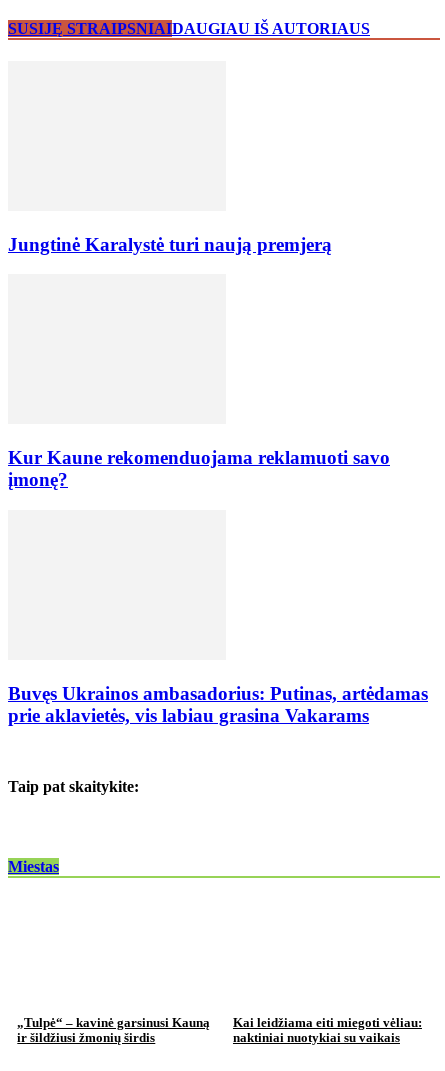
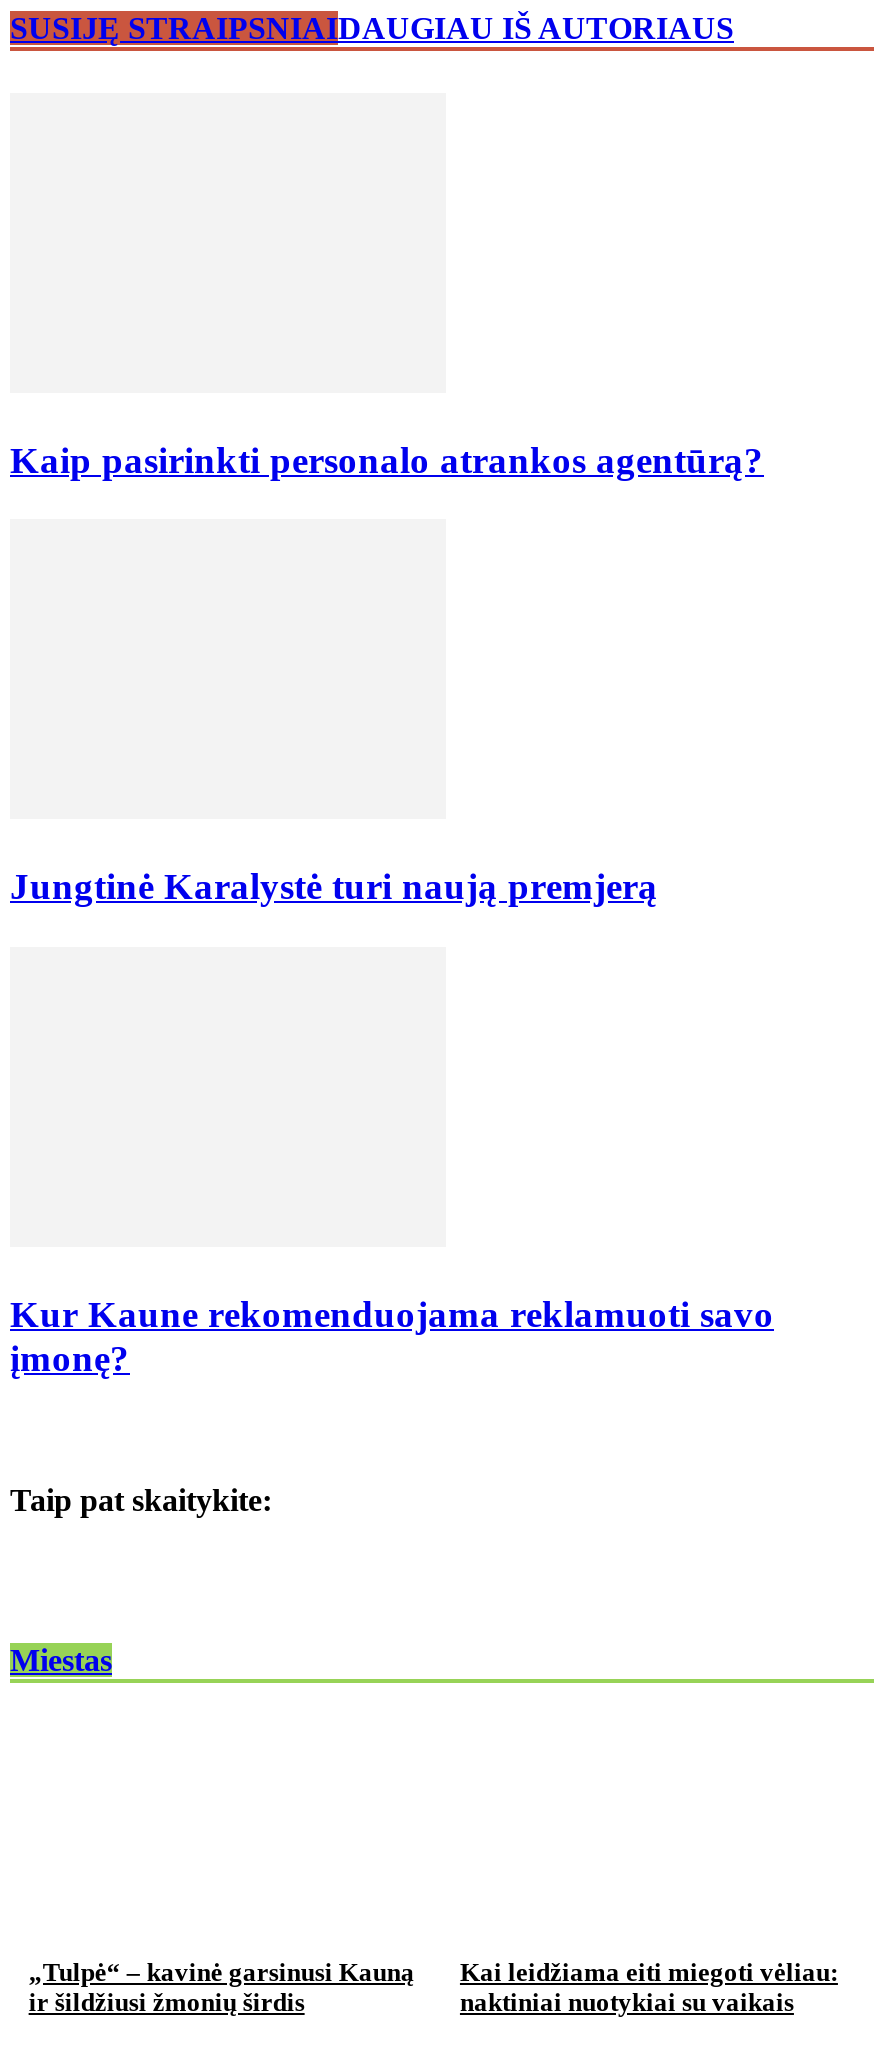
none -> [10,438,764,480] Kaip pasirinkti personalo atrankos agentūrą?
moved [8,234,390,490] -> [10,865,774,1378]: Jungtinė Karalystė turi naują premjerą | Kur Kaune rekomenduojama reklamuoti savo | įmonę?
[8,682,428,725] Buvęs Ukrainos ambasadorius: Putinas, artėdamas | prie aklavietės, vis labiau grasina Vakarams -> none

